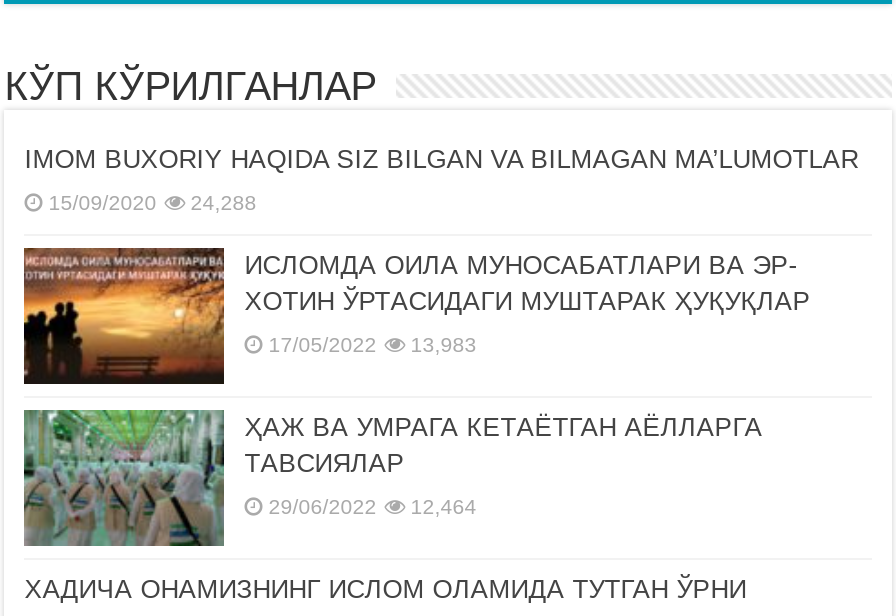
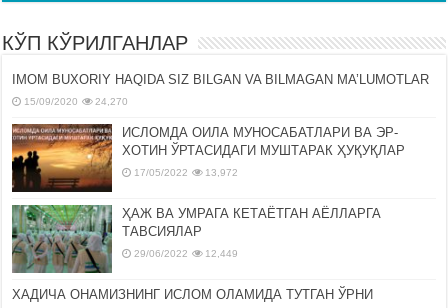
[48,192,256,214] 15/09/2020 24,288 -> [24,96,128,107] 15/09/2020 24,270
[268,334,476,356] 17/05/2022 13,983 -> [134,167,238,178] 17/05/2022 13,972
[268,496,476,518] 29/06/2022 12,464 -> [134,248,238,259] 29/06/2022 12,449

